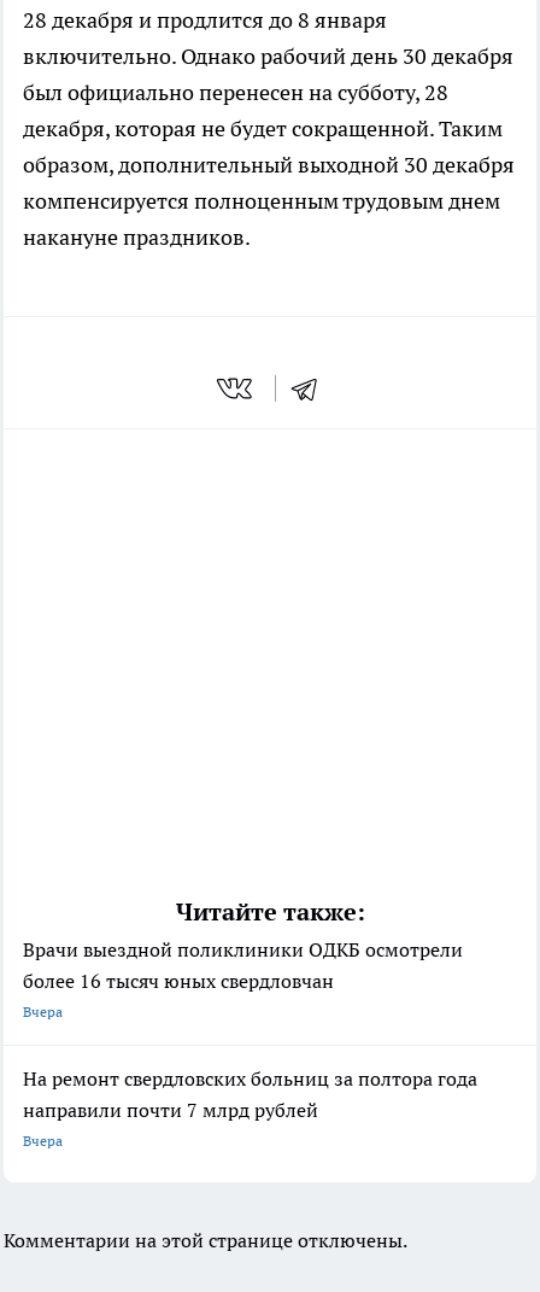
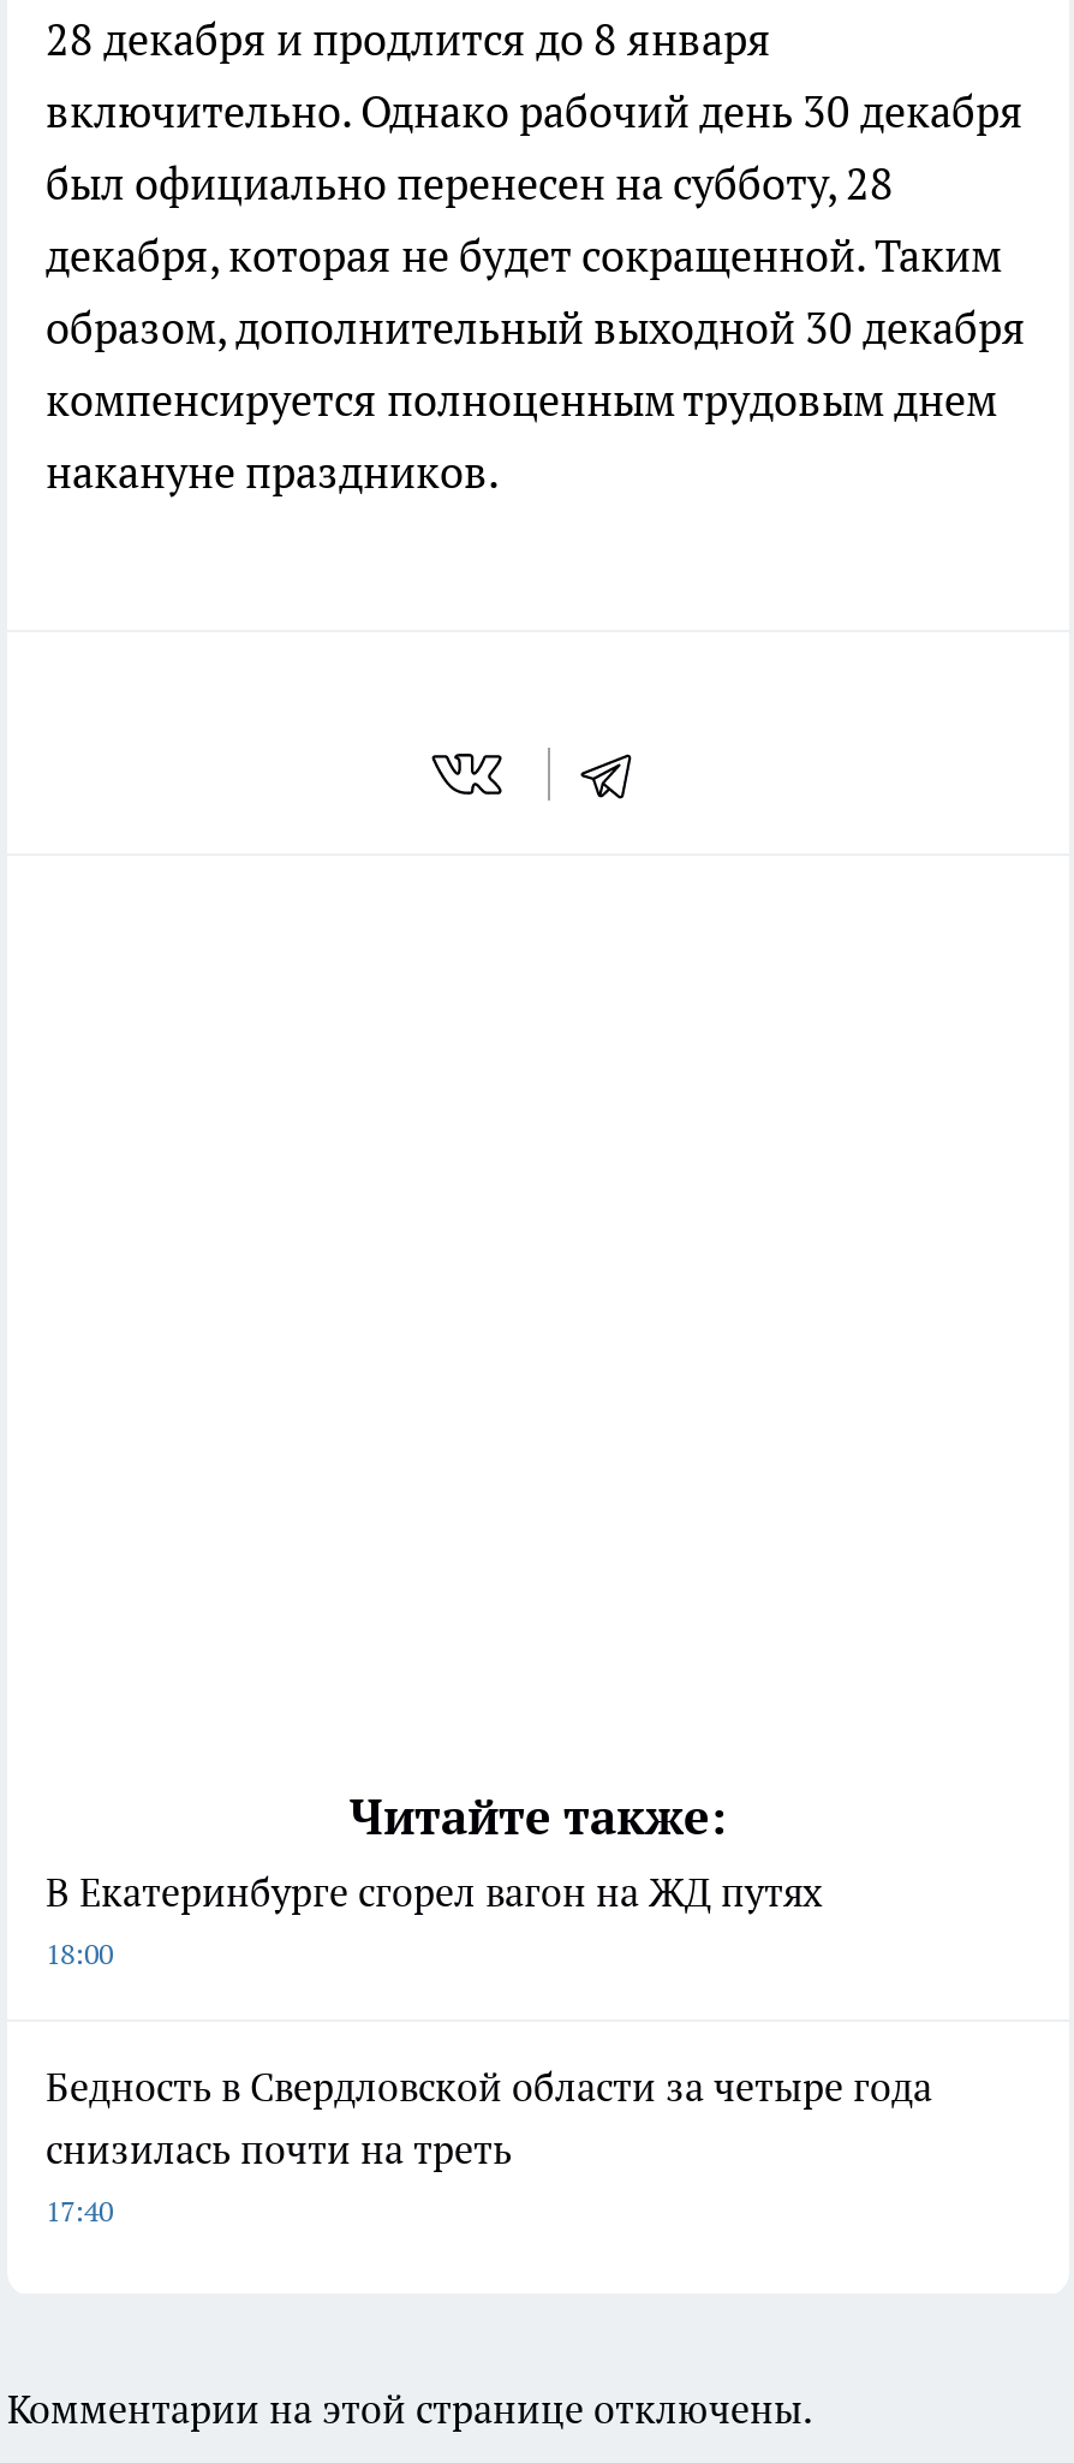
[23,937,463,1020] Врачи выездной поликлиники ОДКБ осмотрели | более 16 тысяч юных свердловчан | Вчера -> [46,1867,822,1970] В Екатеринбурге сгорел вагон на ЖД путях | 18:00
[23,1066,477,1149] На ремонт свердловских больниц за полтора года | направили почти 7 млрд рублей | Вчера -> [46,2062,932,2228] Бедность в Свердловской области за четыре года | снизилась почти на треть | 17:40

